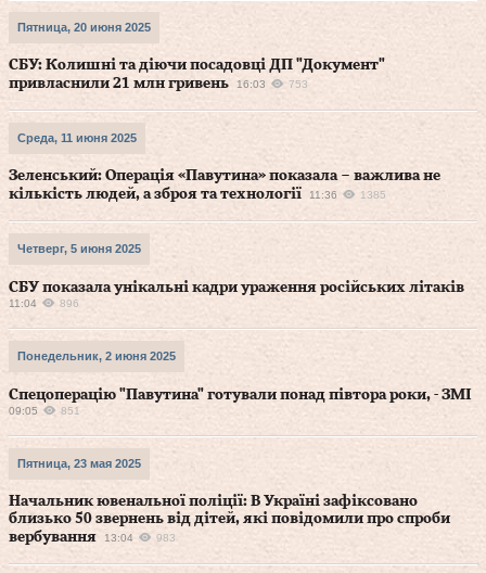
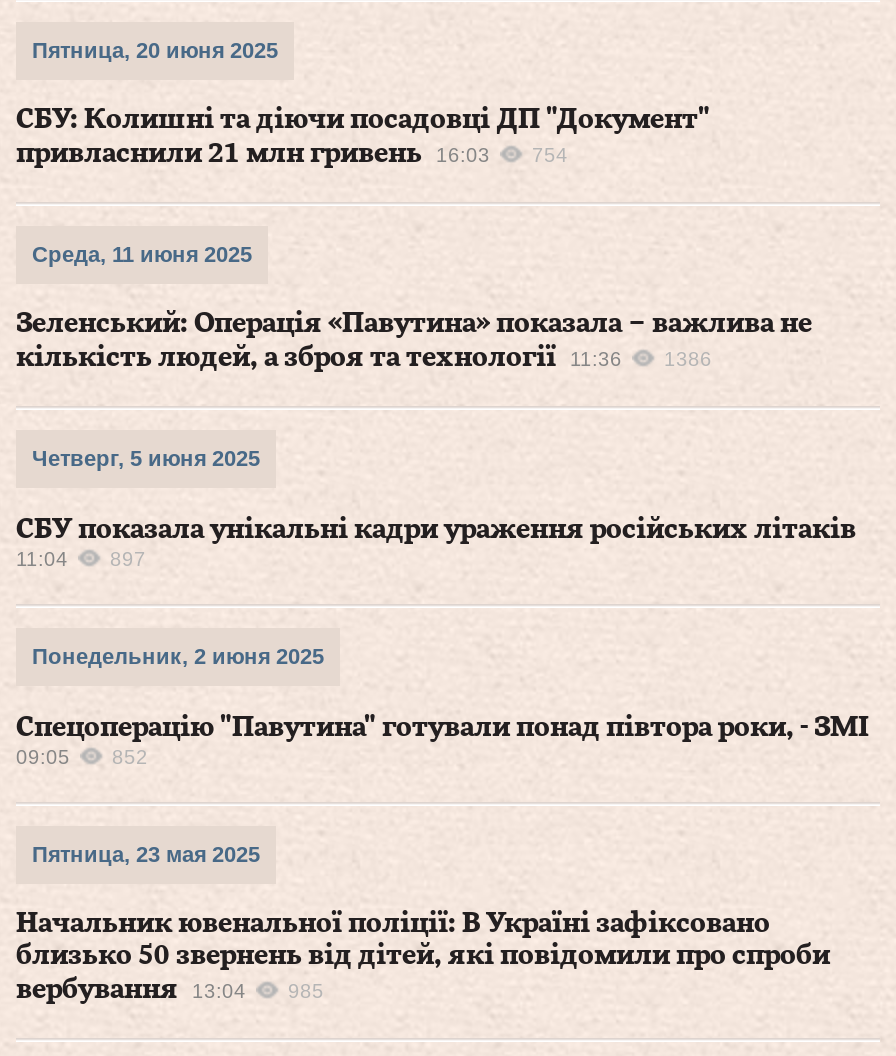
[9,76,308,91] привласнили 21 млн гривень 16:03 753 -> [16,140,568,168] привласнили 21 млн гривень 16:03 754
[9,187,386,202] кількість людей, а зброя та технології 11:36 1385 -> [16,344,712,372] кількість людей, а зброя та технології 11:36 1386
[9,297,79,309] 11:04 896 -> [16,548,146,570] 11:04 897
[9,405,80,417] 09:05 851 -> [16,746,148,768] 09:05 852
[9,530,176,545] вербування 13:04 983 -> [16,976,324,1004] вербування 13:04 985

